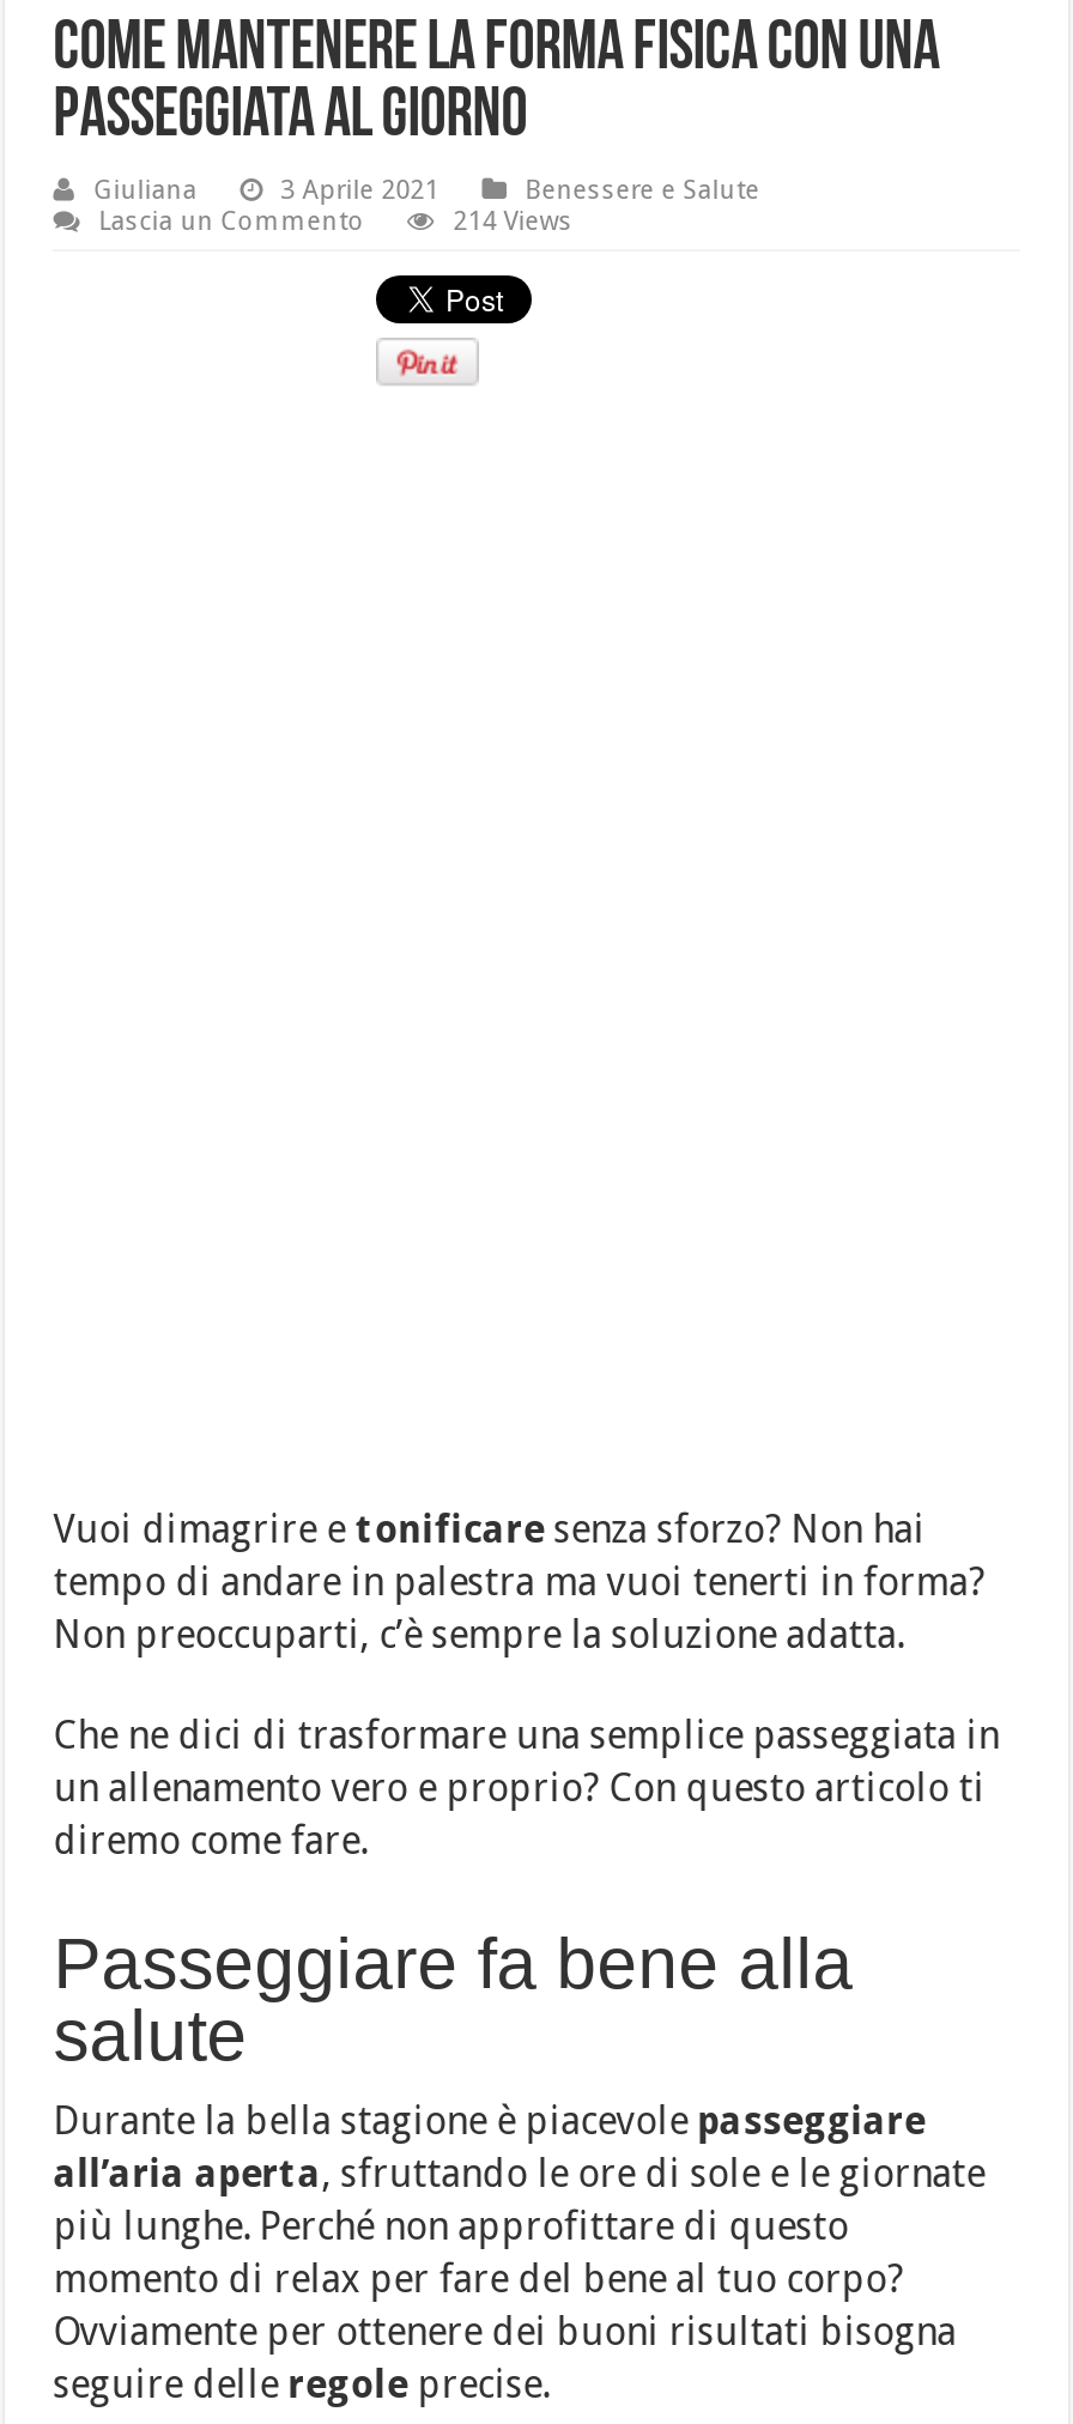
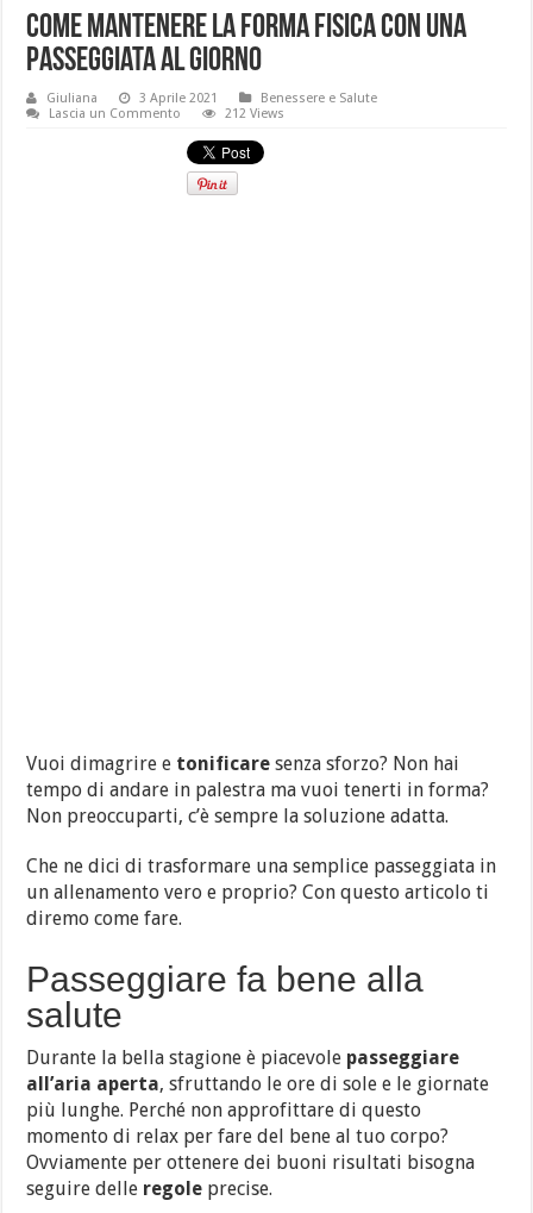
[453,206,573,237] 214 Views -> [225,106,285,121] 212 Views

